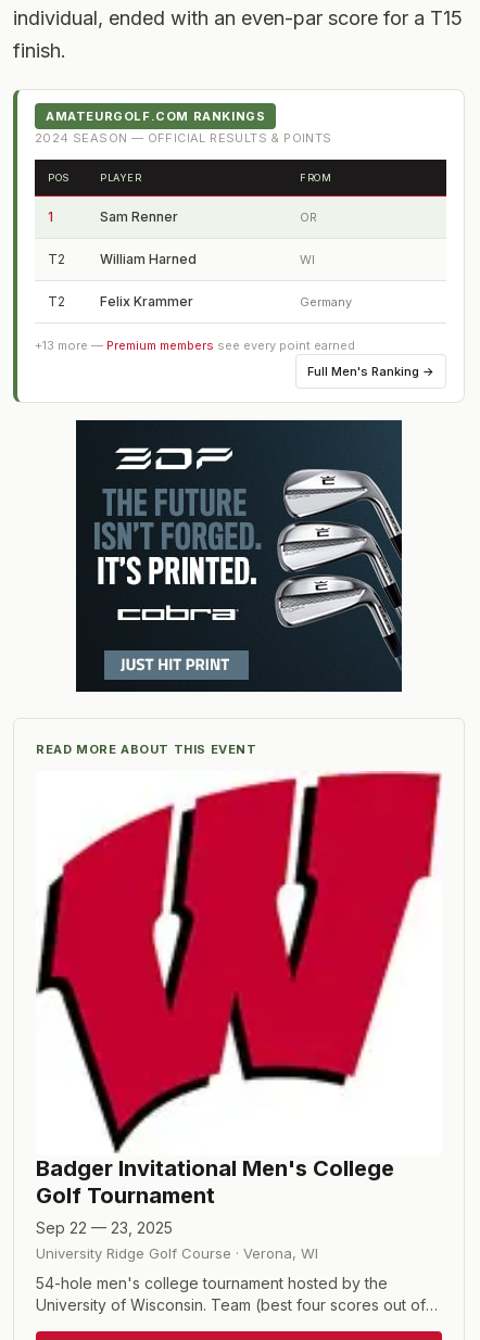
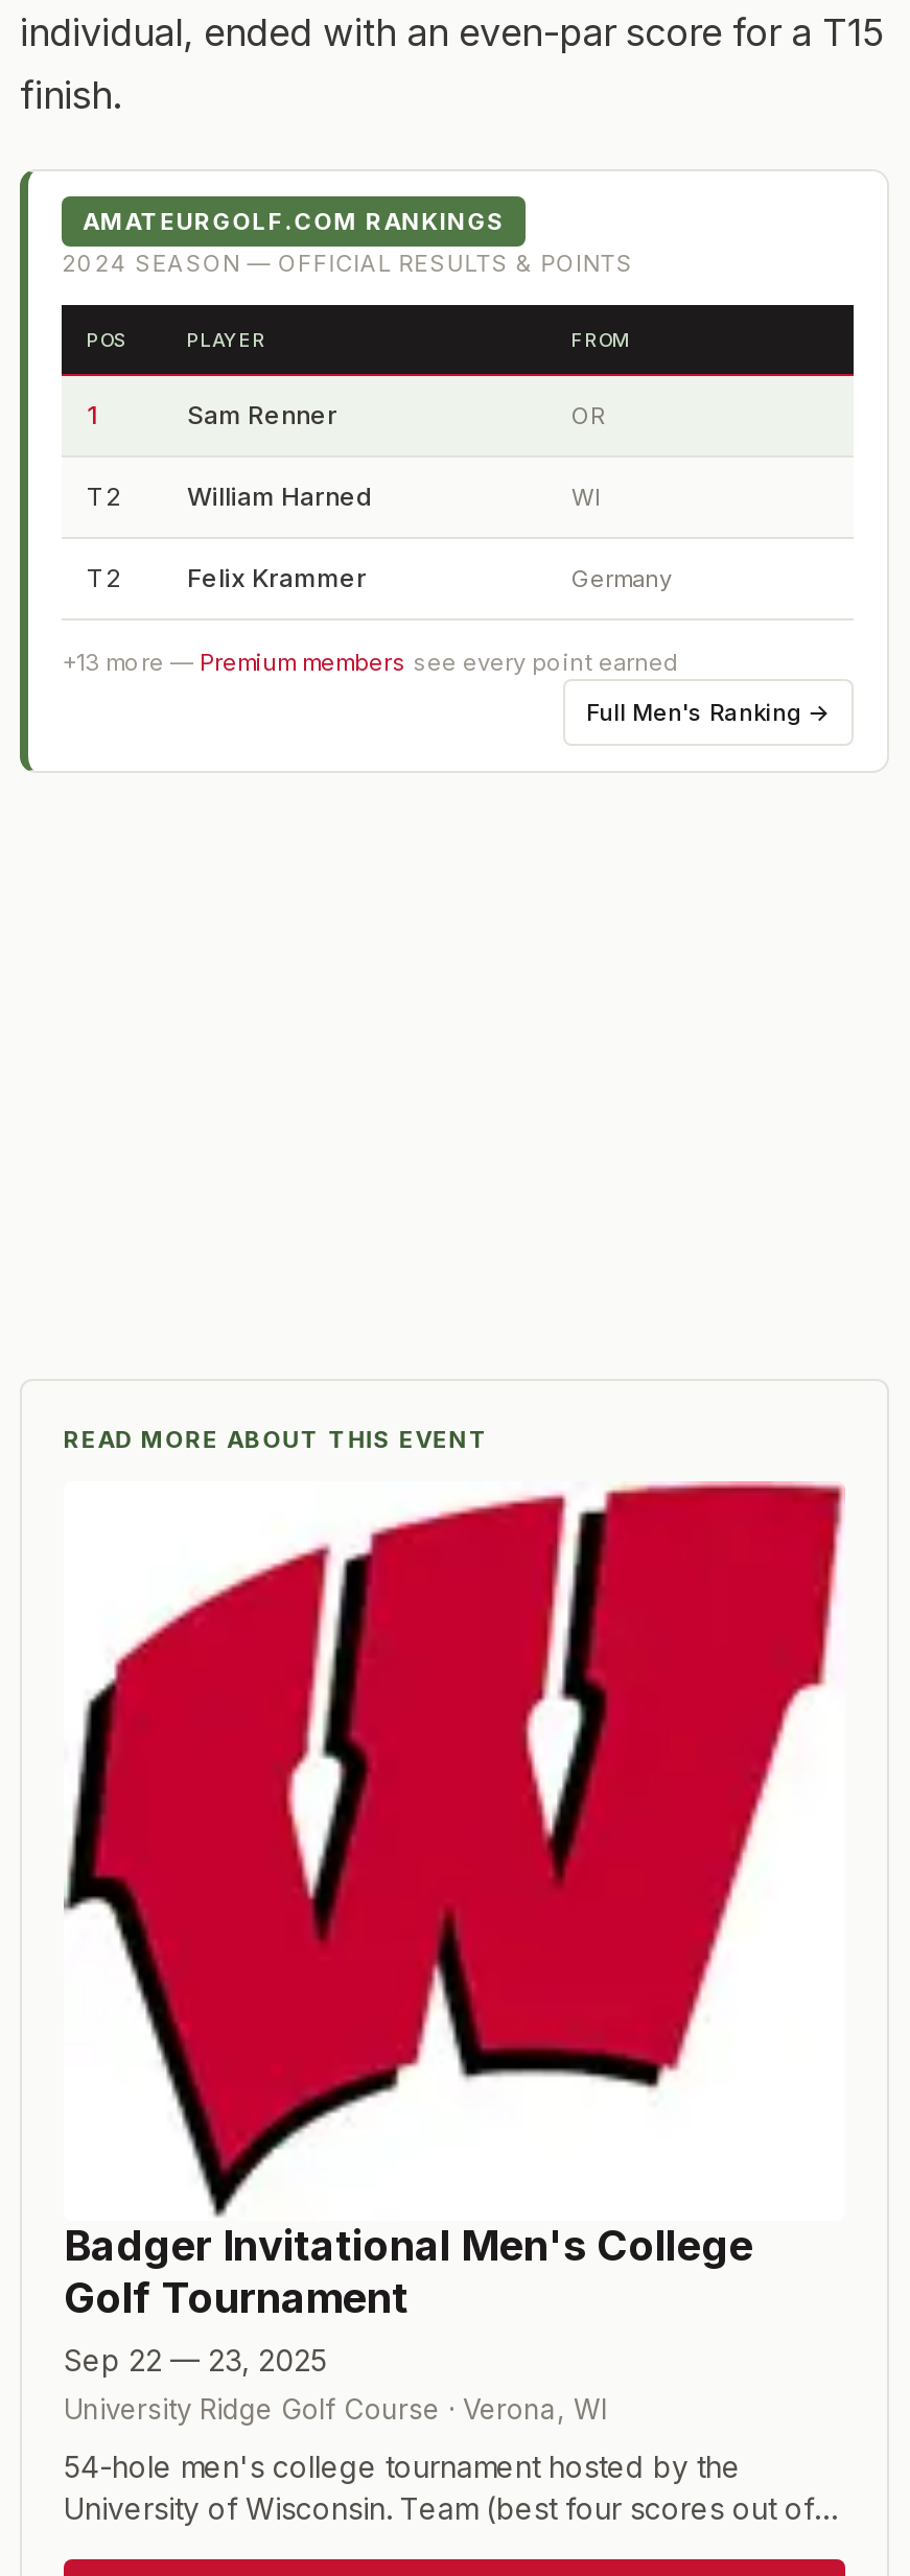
[75,419,403,693] [image] -> none

